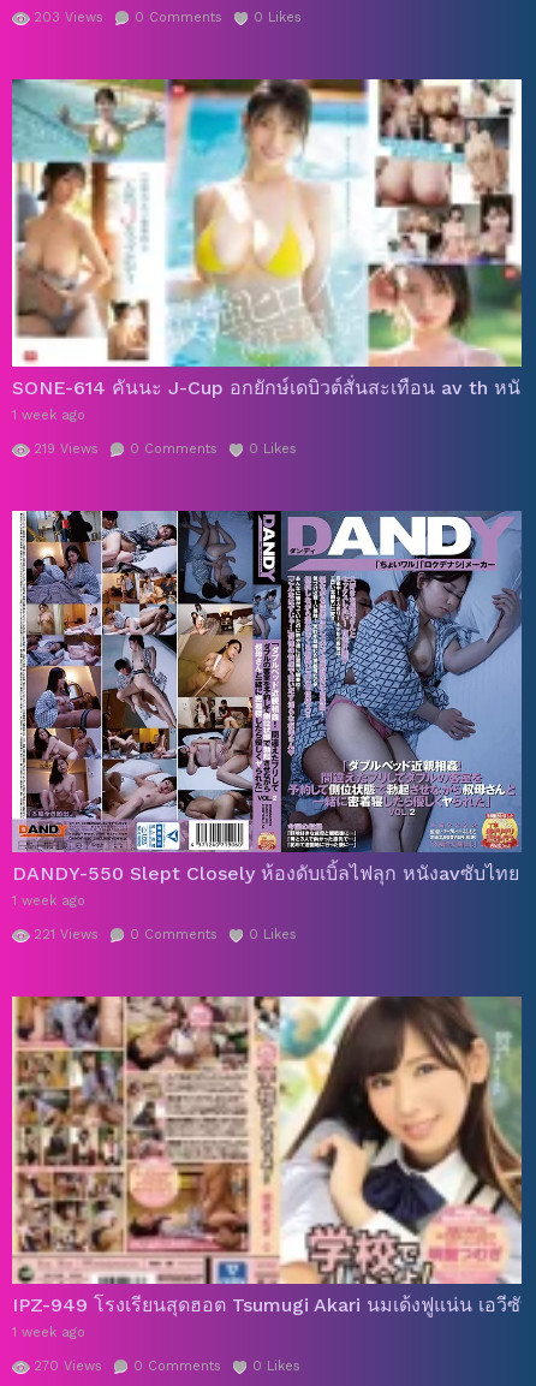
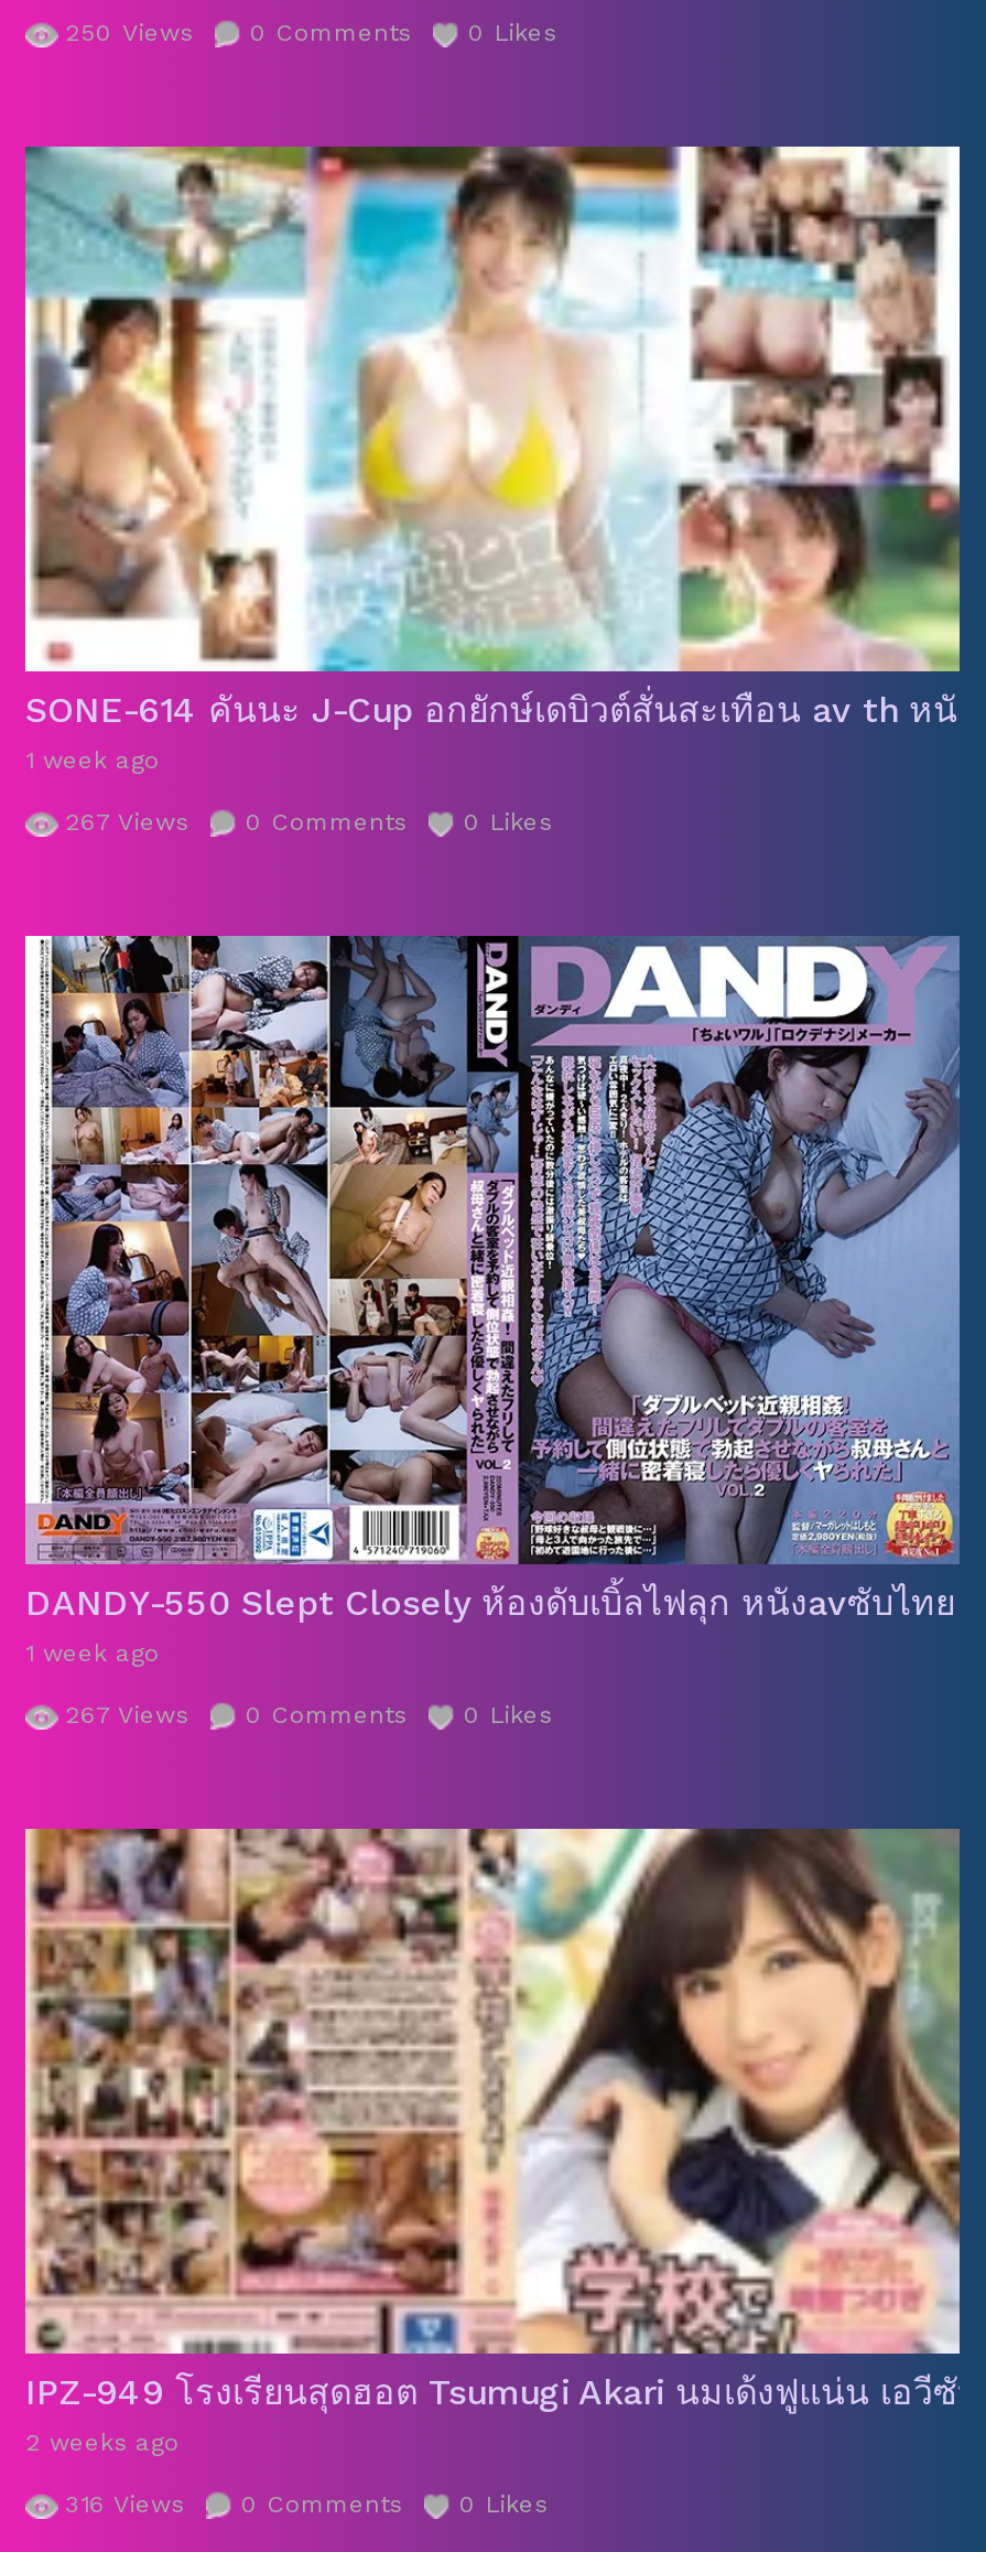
[34,10,302,25] 203 Views 0 Comments 0 Likes -> [65,18,556,47] 250 Views 0 Comments 0 Likes
[34,441,99,457] 219 Views -> [65,809,188,837] 267 Views
[34,927,297,943] 221 Views 0 Comments 0 Likes -> [65,1701,552,1729] 267 Views 0 Comments 0 Likes
[12,1325,85,1340] 1 week ago -> [25,2429,180,2458] 2 weeks ago
[34,1358,102,1374] 270 Views -> [65,2491,184,2520] 316 Views

